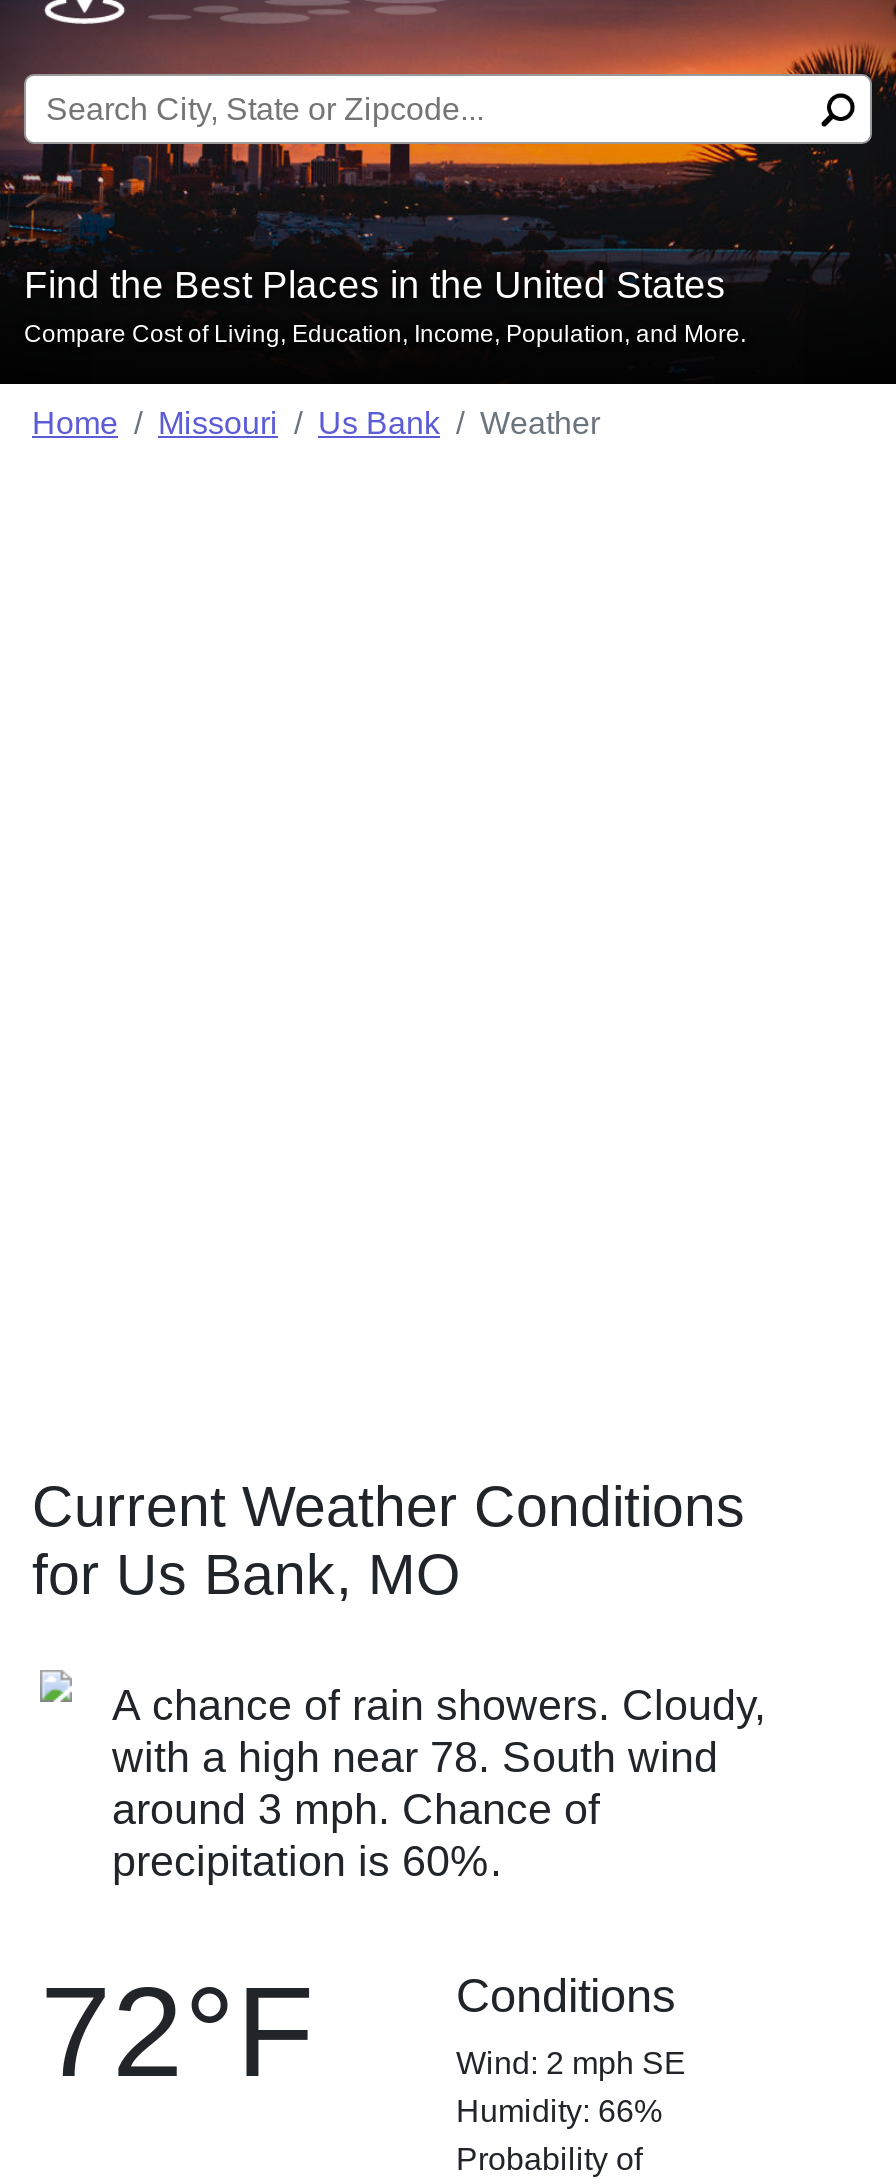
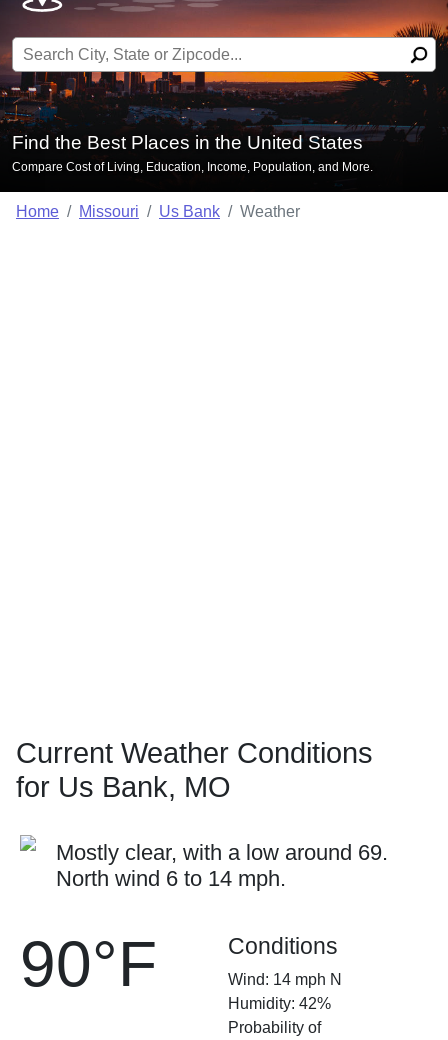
[112,1680,766,1886] A chance of rain showers. Cloudy, | with a high near 78. South wind | around 3 mph. Chance of | precipitation is 60%. -> [56,840,388,891] Mostly clear, with a low around 69. | North wind 6 to 14 mph.
[40,1960,314,2104] 72°F -> [20,928,157,1000] 90°F
[456,2046,686,2080] Wind: 2 mph SE -> [228,971,342,988] Wind: 14 mph N
[456,2094,662,2128] Humidity: 66% -> [228,995,331,1012] Humidity: 42%

